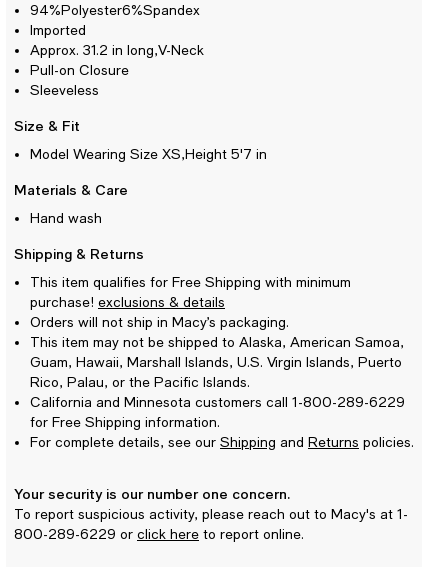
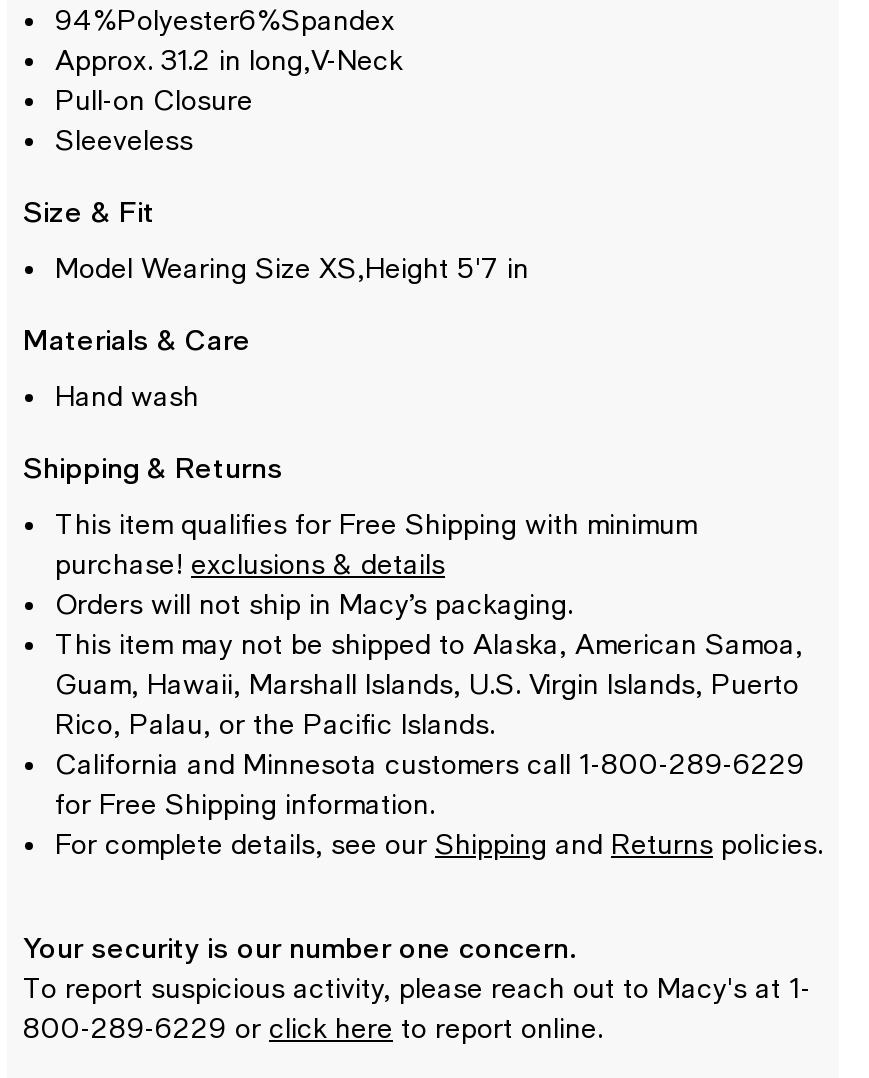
[30,22,86,38] Imported -> none

